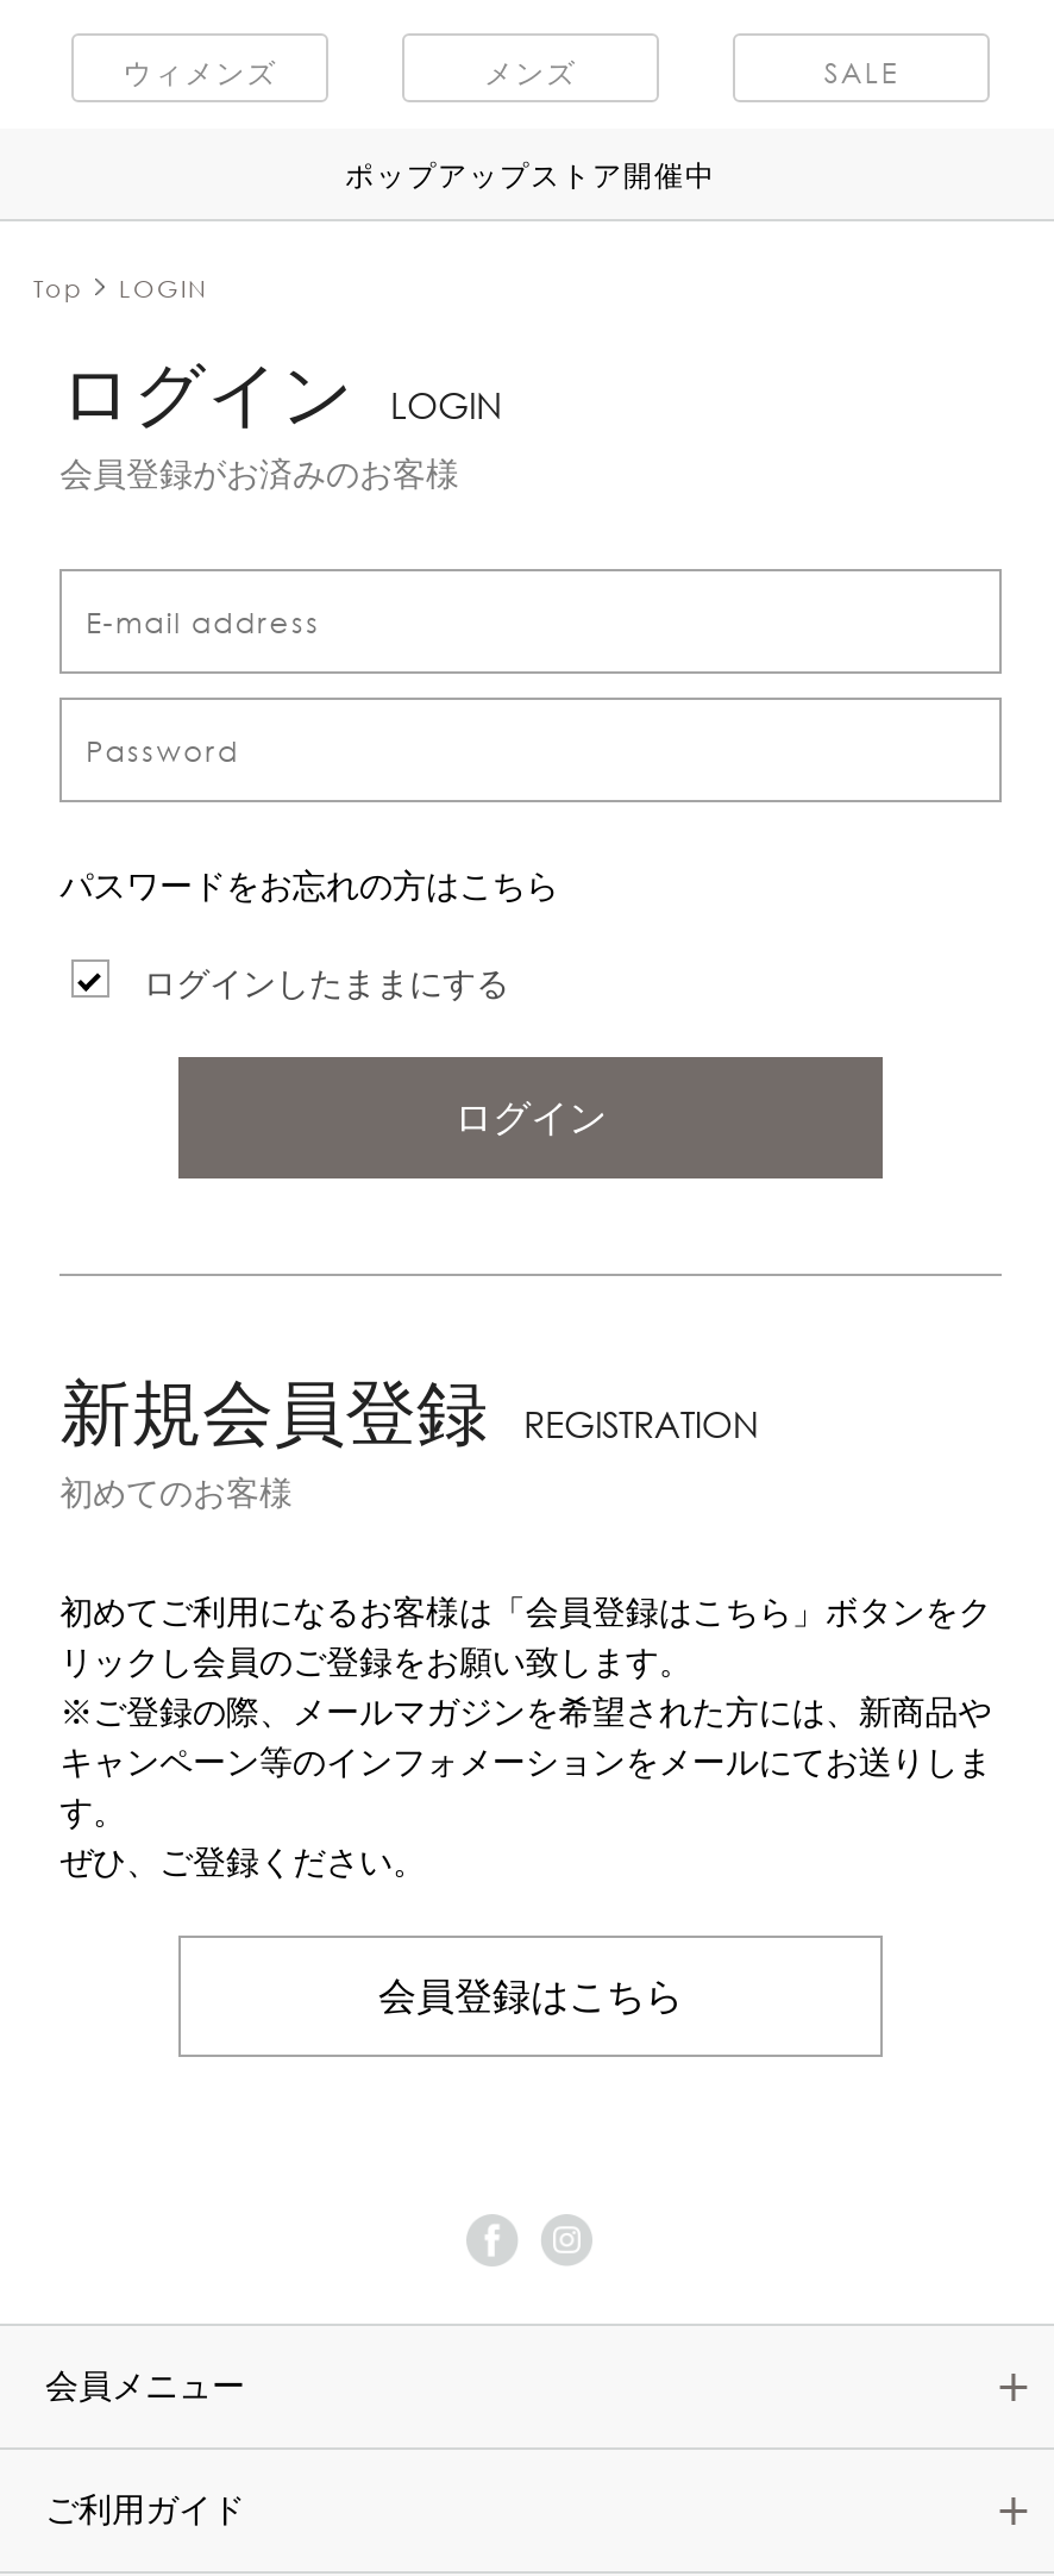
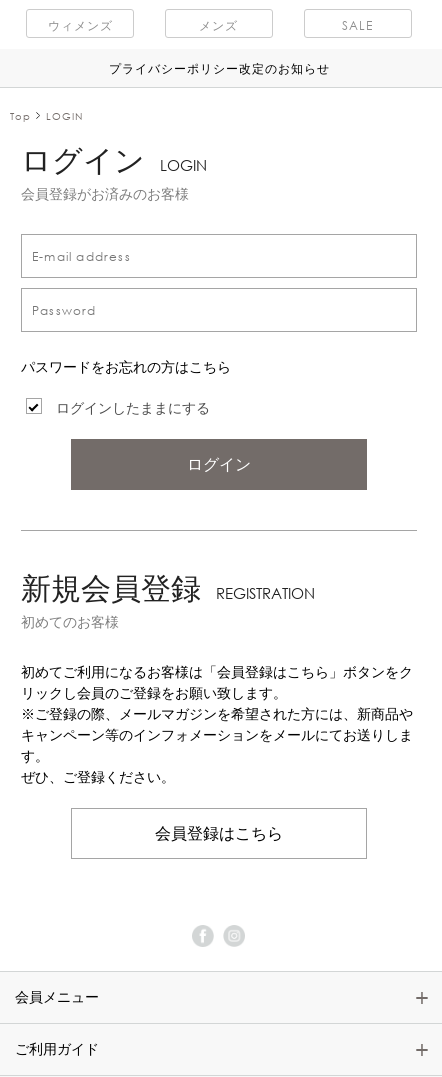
[345,153,716,196] ポップアップストア開催中 -> [108,59,329,77] プライバシーポリシー改定のお知らせ

